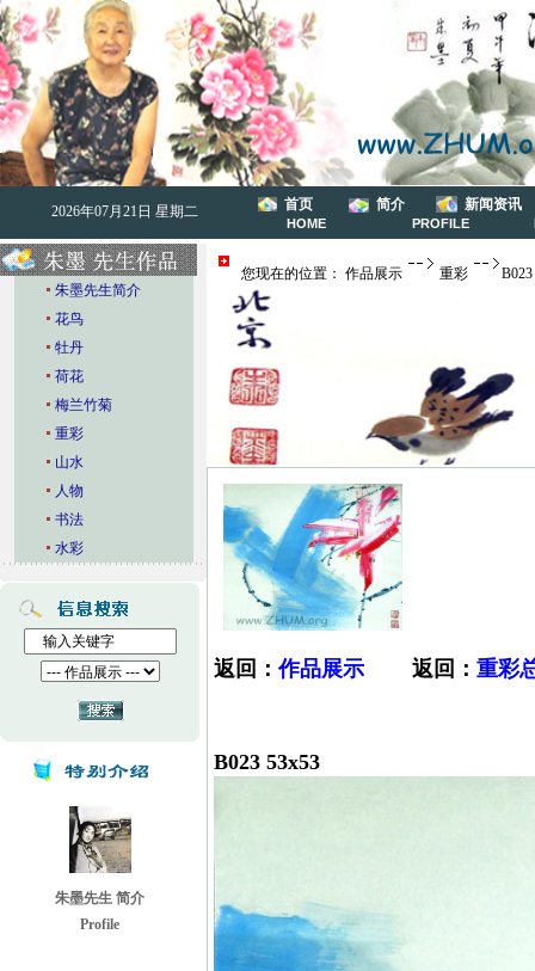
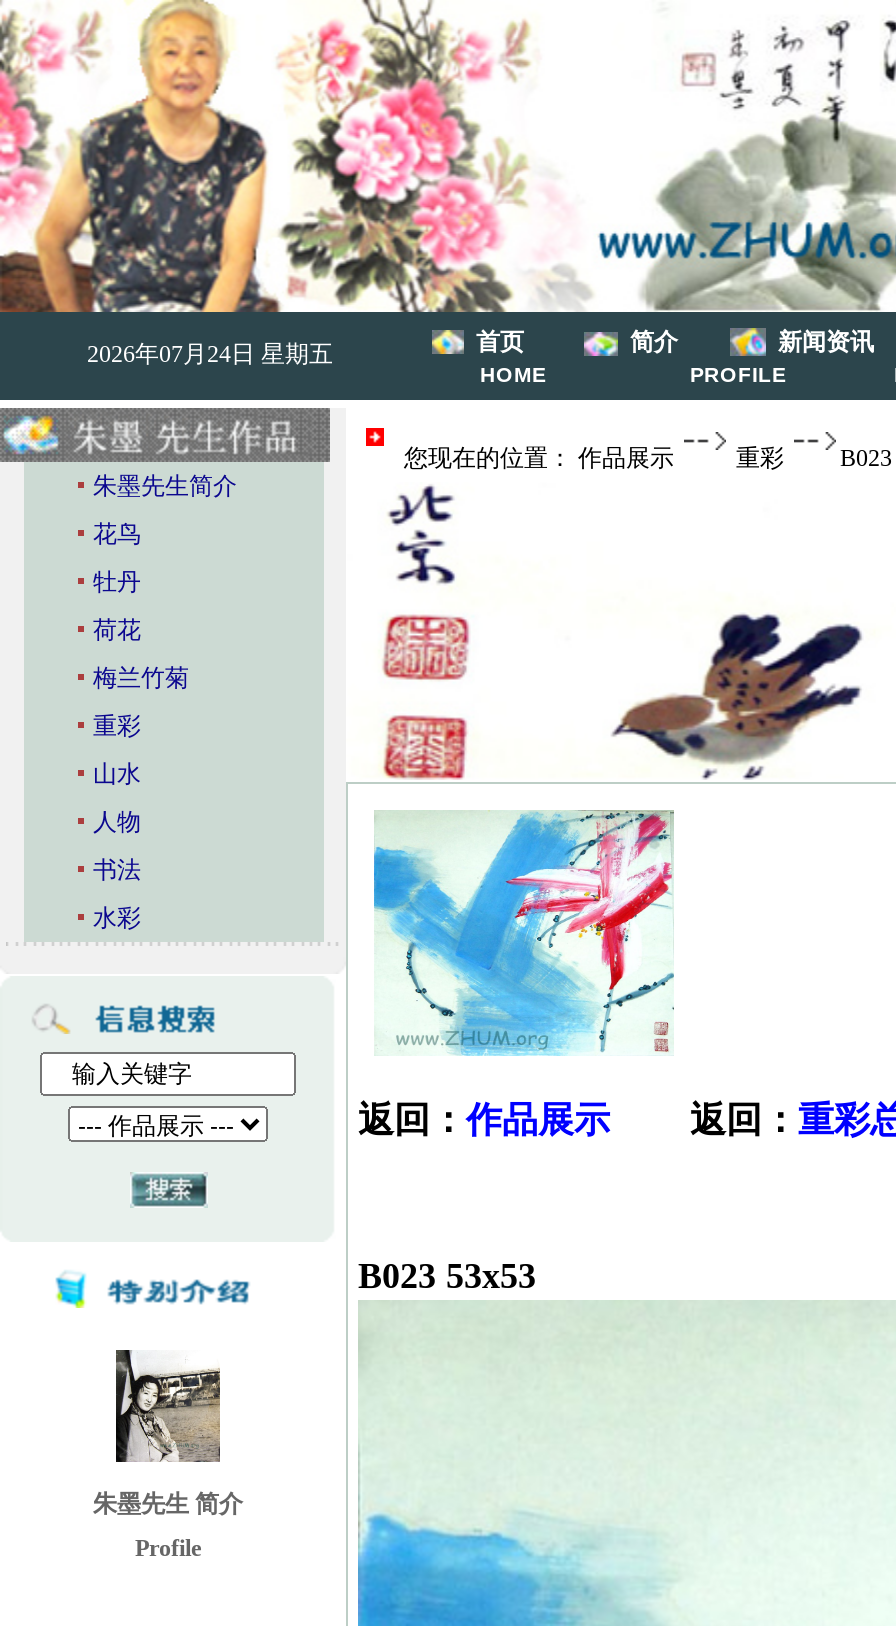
[52,203,199,220] 2026年07月21日 星期二 -> [87,340,333,368] 2026年07月24日 星期五

